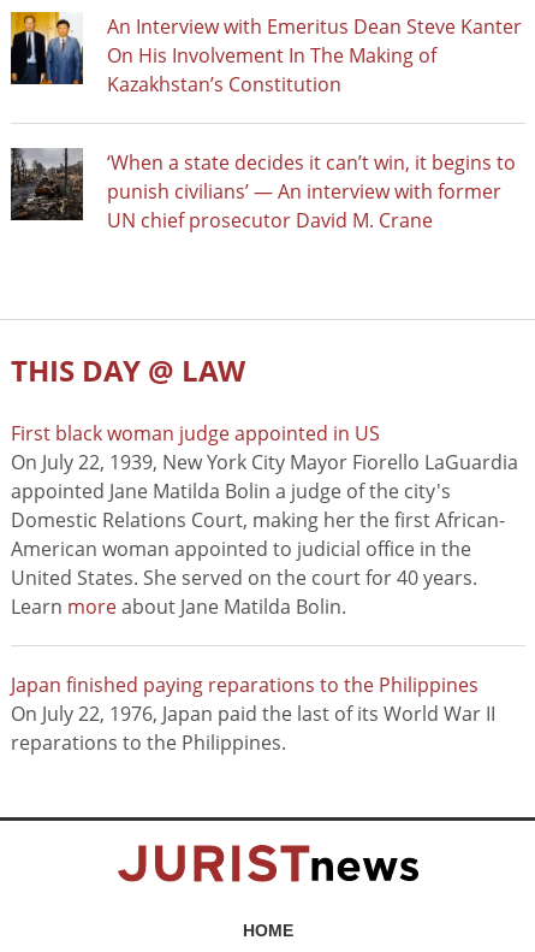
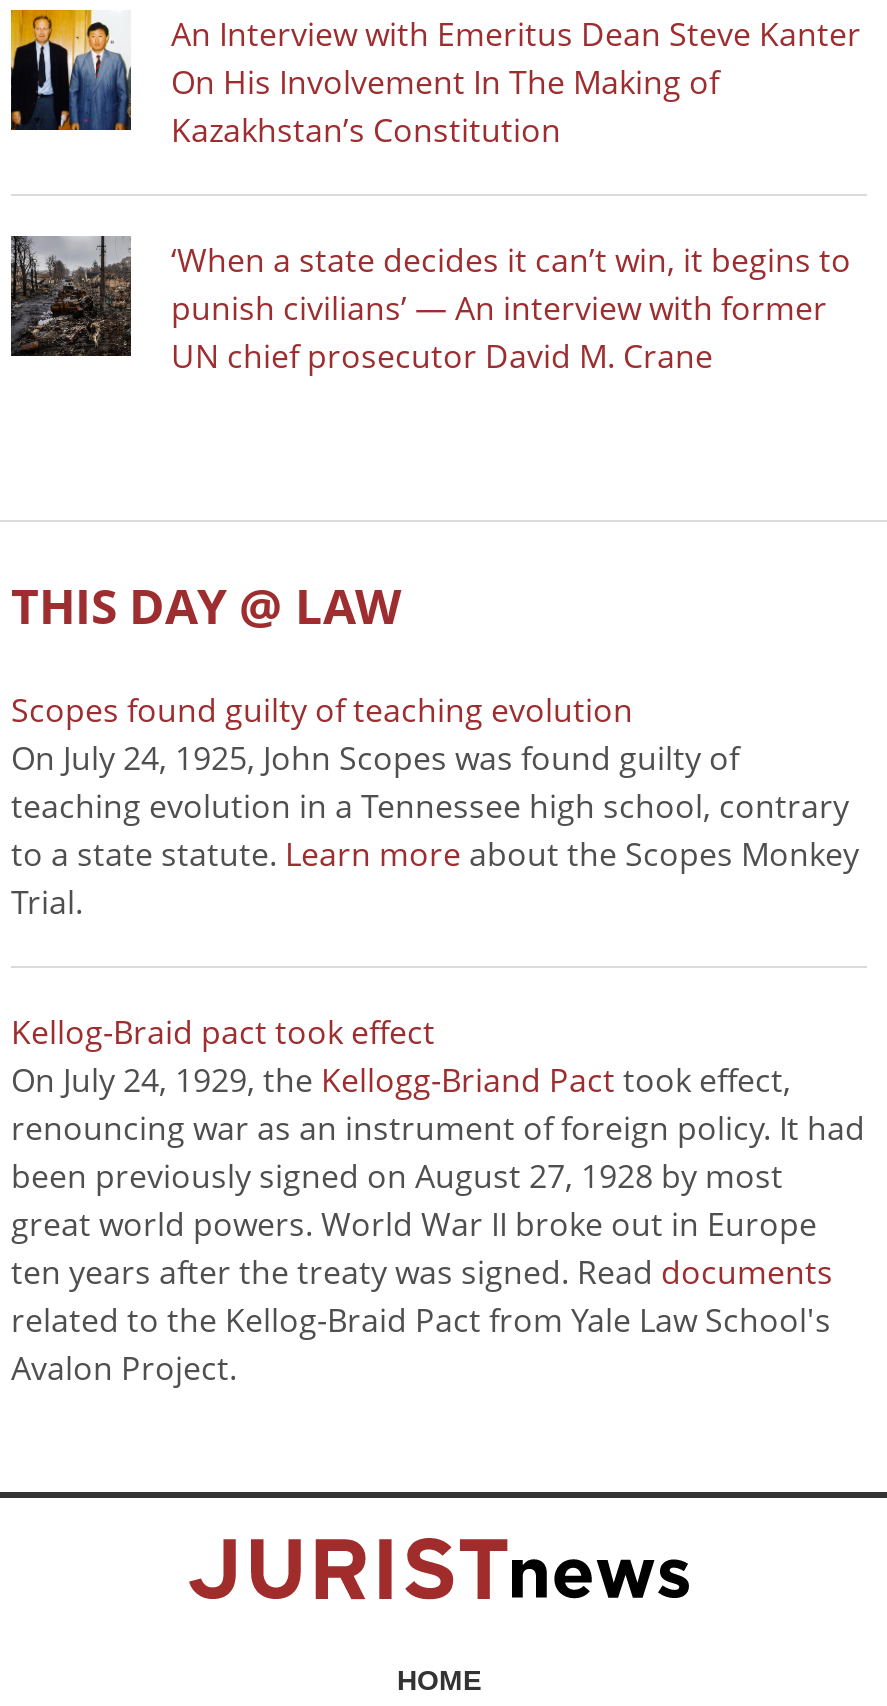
[11,420,518,620] First black woman judge appointed in US | On July 22, 1939, New York City Mayor Fiorello LaGuardia | appointed Jane Matilda Bolin a judge of the city's | Domestic Relations Court, making her the first African- | American woman appointed to judicial office in the | United States. She served on the court for 40 years. | Learn more about Jane Matilda Bolin. -> [11,688,859,924] Scopes found guilty of teaching evolution | On July 24, 1925, John Scopes was found guilty of | teaching evolution in a Tennessee high school, contrary | to a state statute. Learn more about the Scopes Monkey | Trial.
[11,672,495,756] Japan finished paying reparations to the Philippines | On July 22, 1976, Japan paid the last of its World War II | reparations to the Philippines. -> [11,1010,865,1390] Kellog-Braid pact took effect | On July 24, 1929, the Kellogg-Briand Pact took effect, | renouncing war as an instrument of foreign policy. It had | been previously signed on August 27, 1928 by most | great world powers. World War II broke out in Europe | ten years after the treaty was signed. Read documents | related to the Kellog-Braid Pact from Yale Law School's | Avalon Project.

